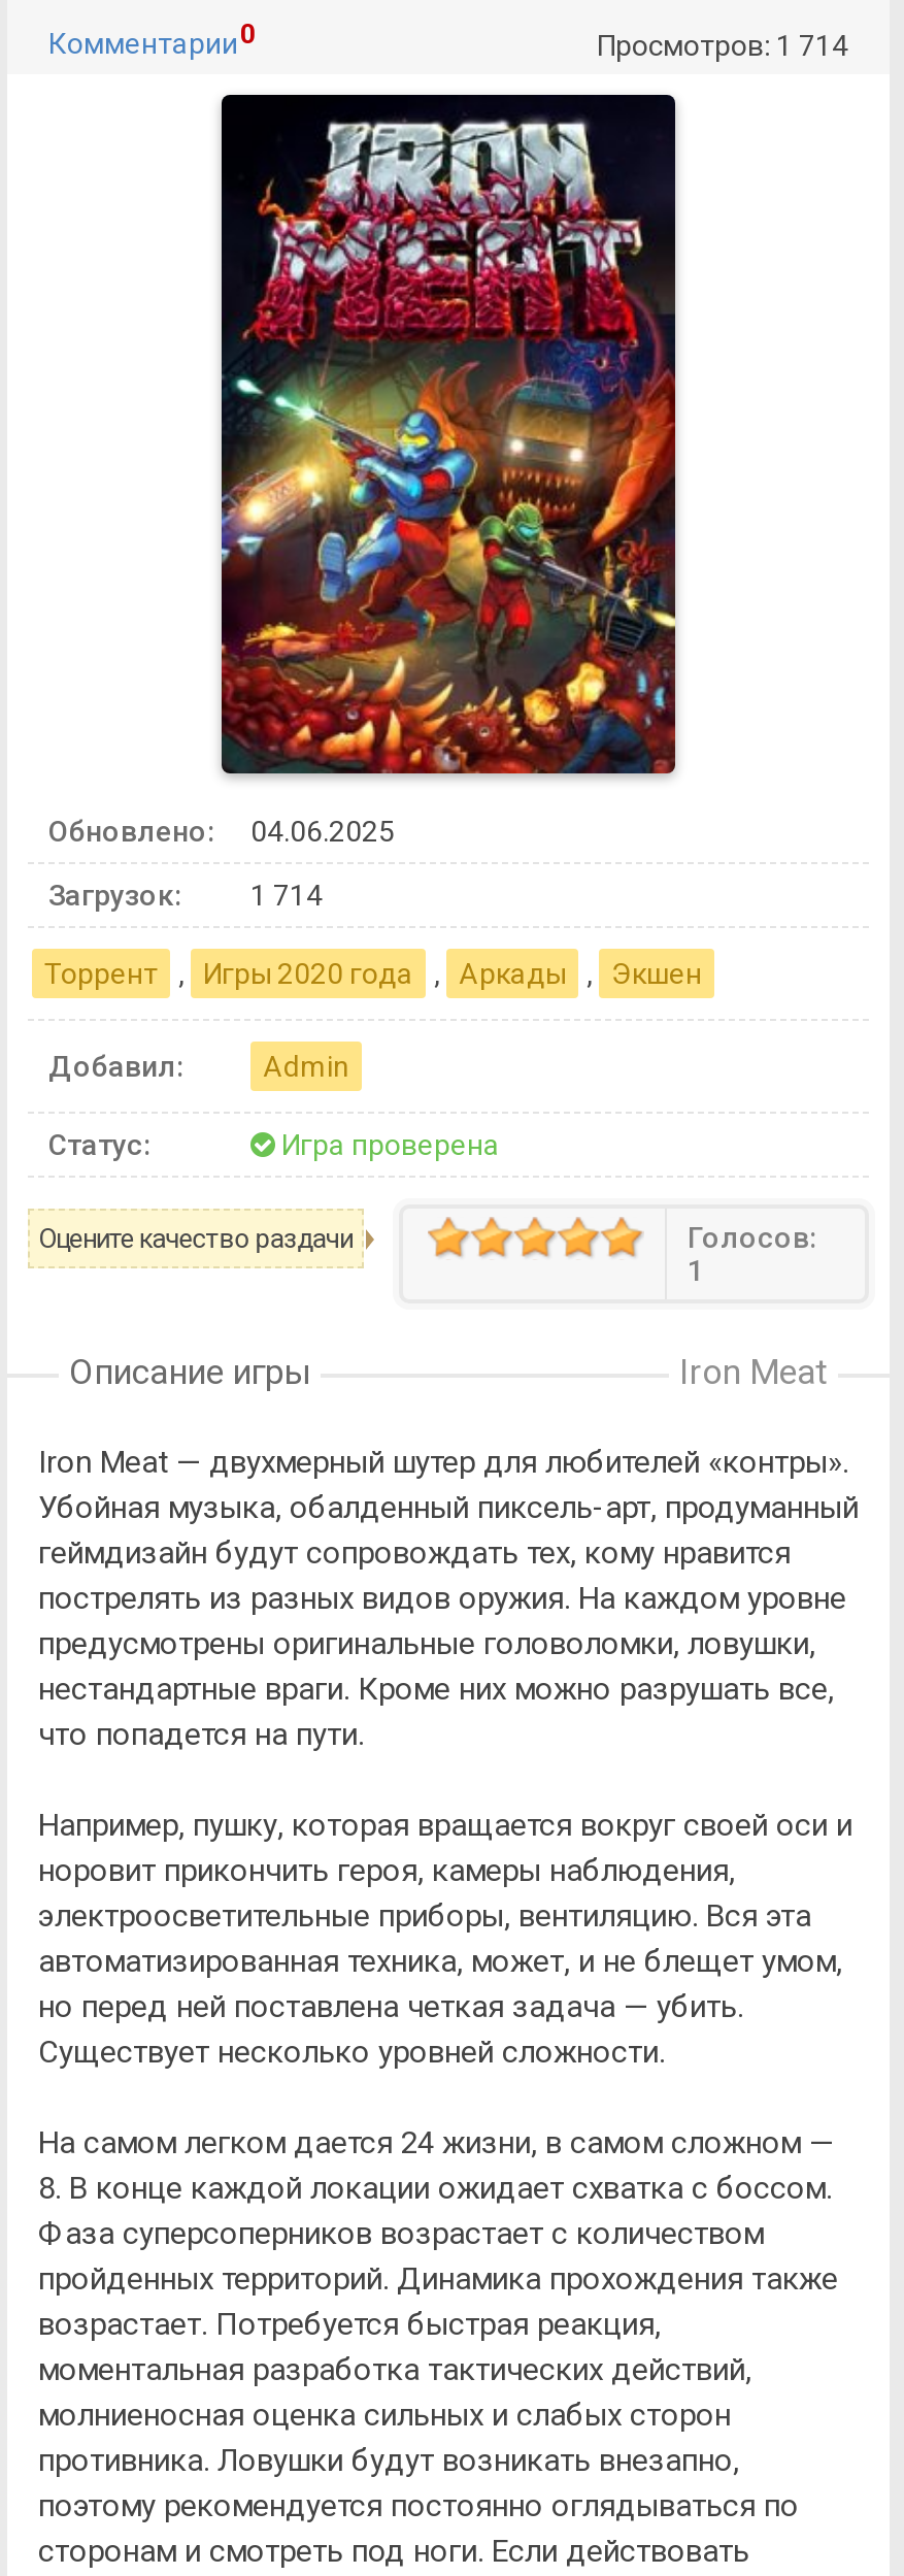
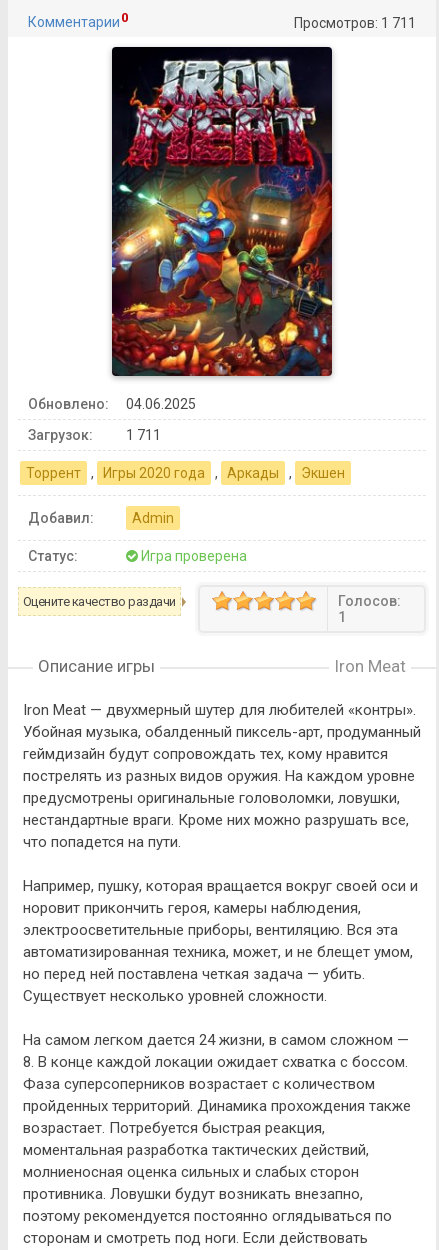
[597,29,848,62] Просмотров: 1 714 -> [294,15,416,31] Просмотров: 1 711
[48,879,323,912] Загрузок: 1 714 -> [28,427,161,443] Загрузок: 1 711

